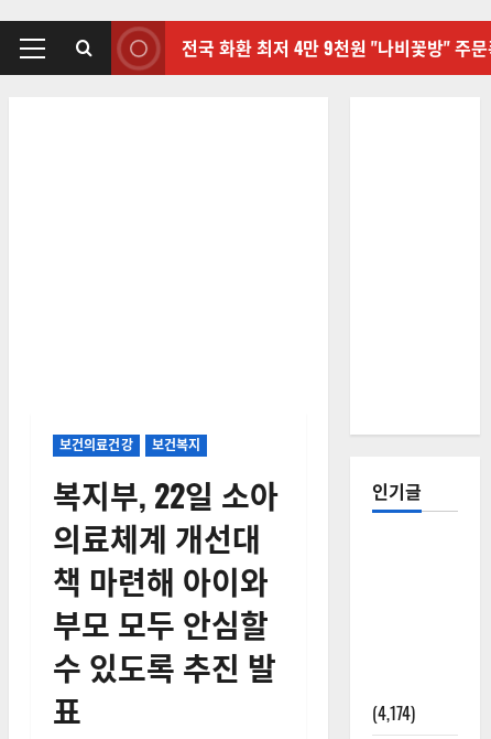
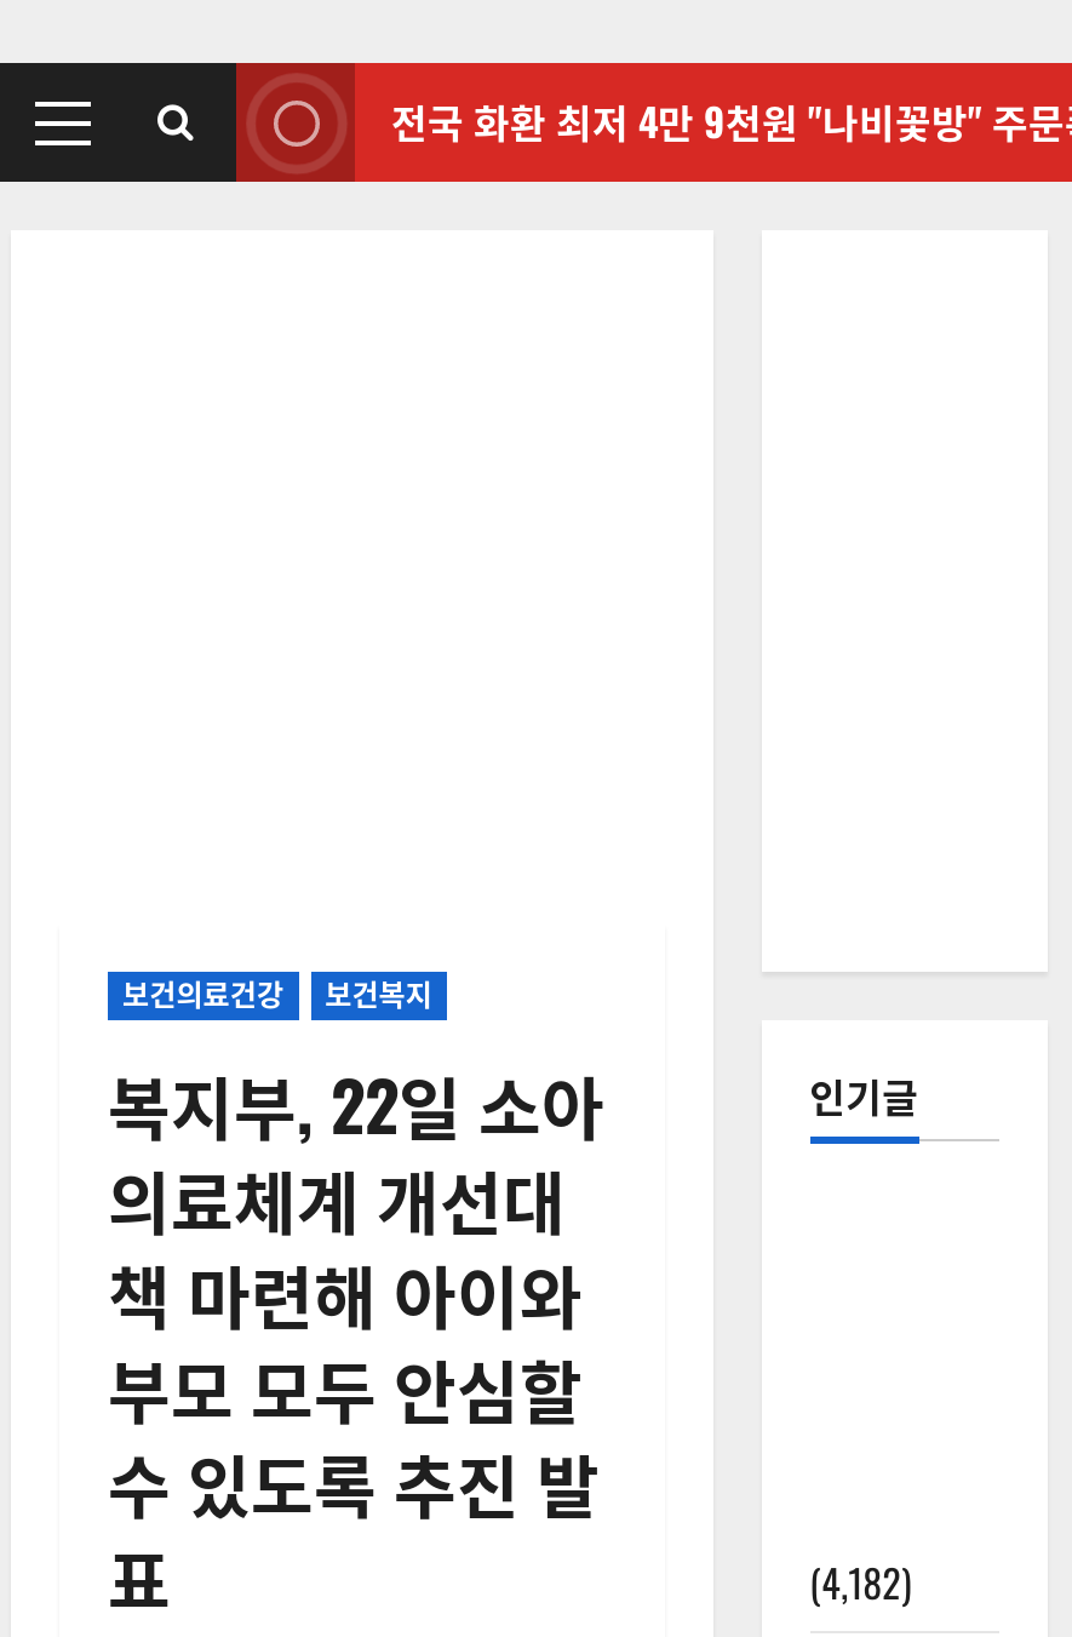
[372,699,415,726] (4,174) -> [809,1553,911,1612] (4,182)

